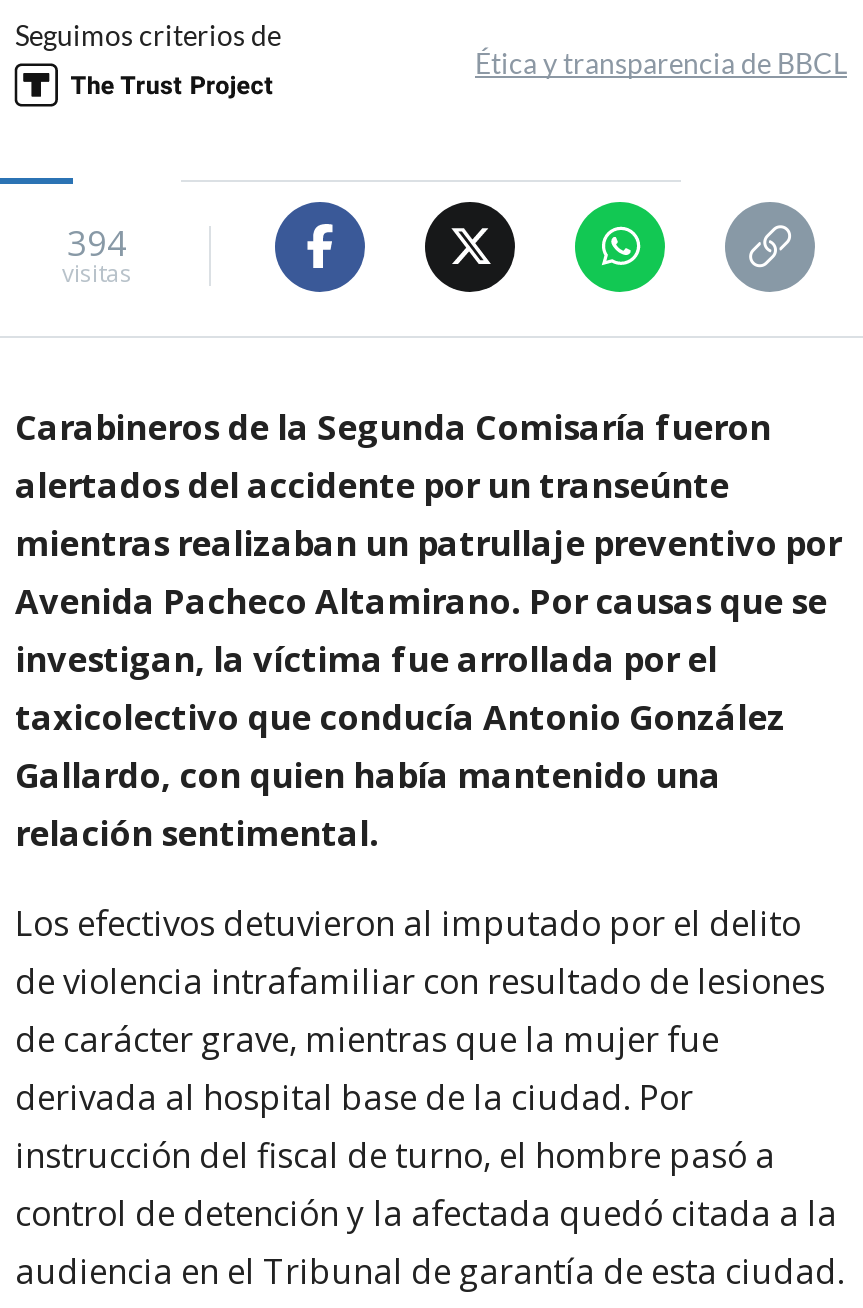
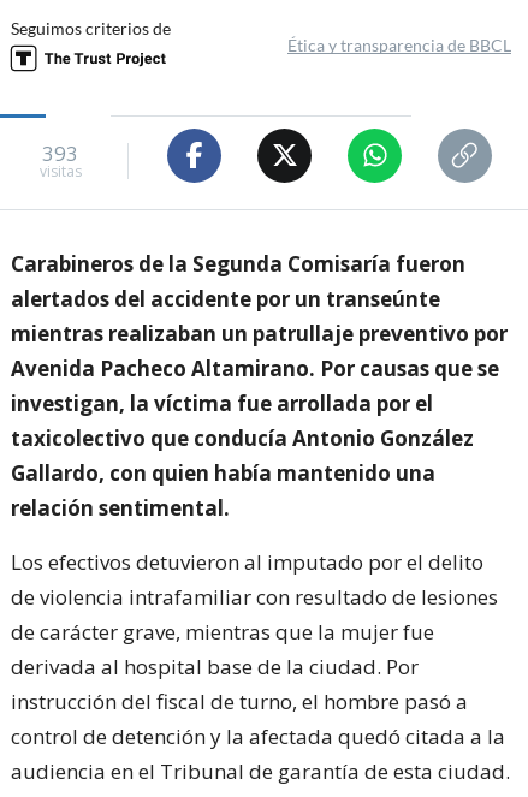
[67,221,127,267] 394 -> [42,140,78,167] 393

